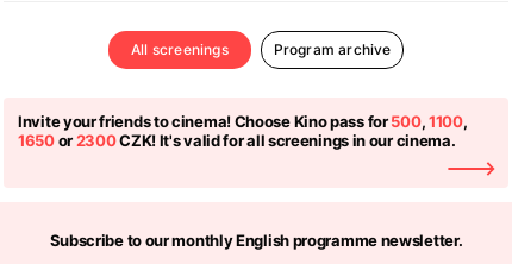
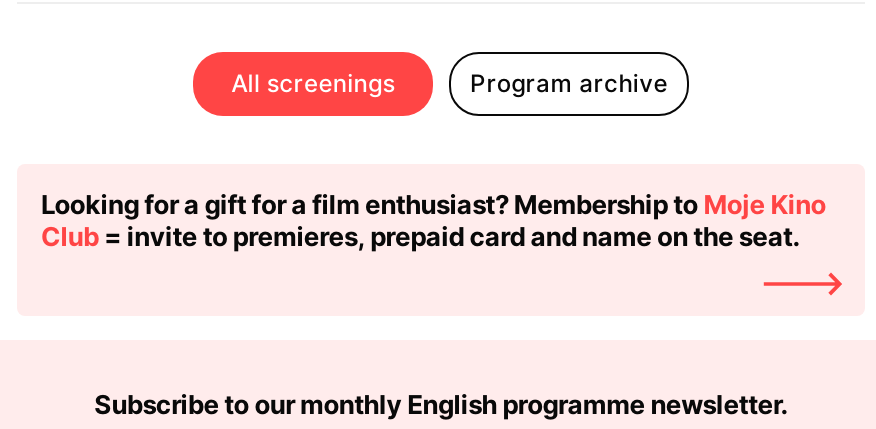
[18,112,467,150] Invite your friends to cinema! Choose Kino pass for 500, 1100, | 1650 or 2300 CZK! It's valid for all screenings in our cinema. -> [41,188,826,252] Looking for a gift for a film enthusiast? Membership to Moje Kino | Club = invite to premieres, prepaid card and name on the seat.

